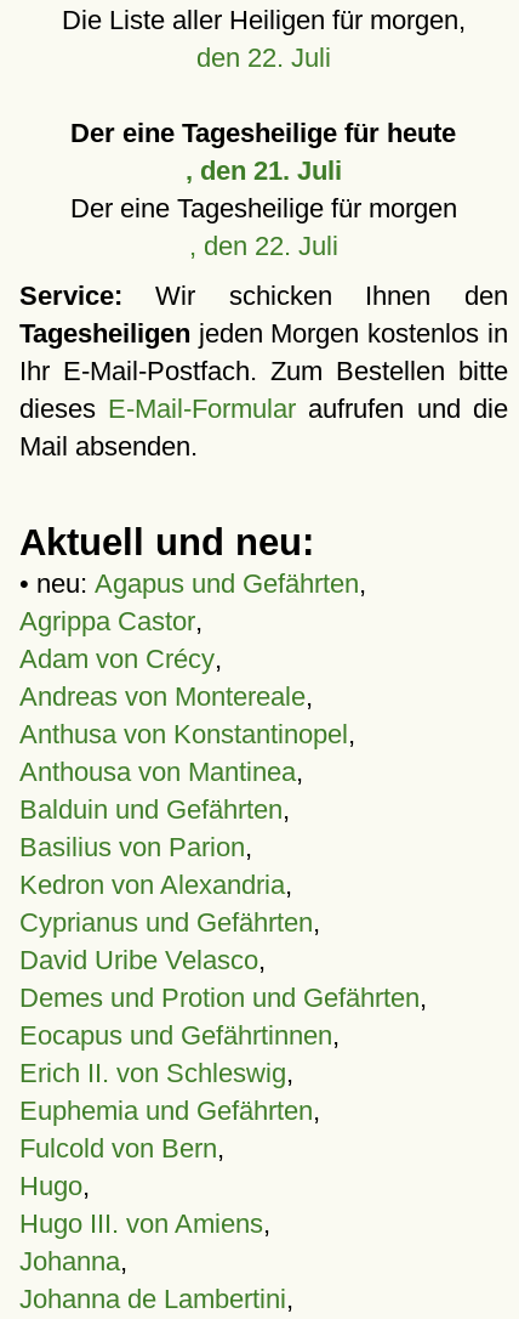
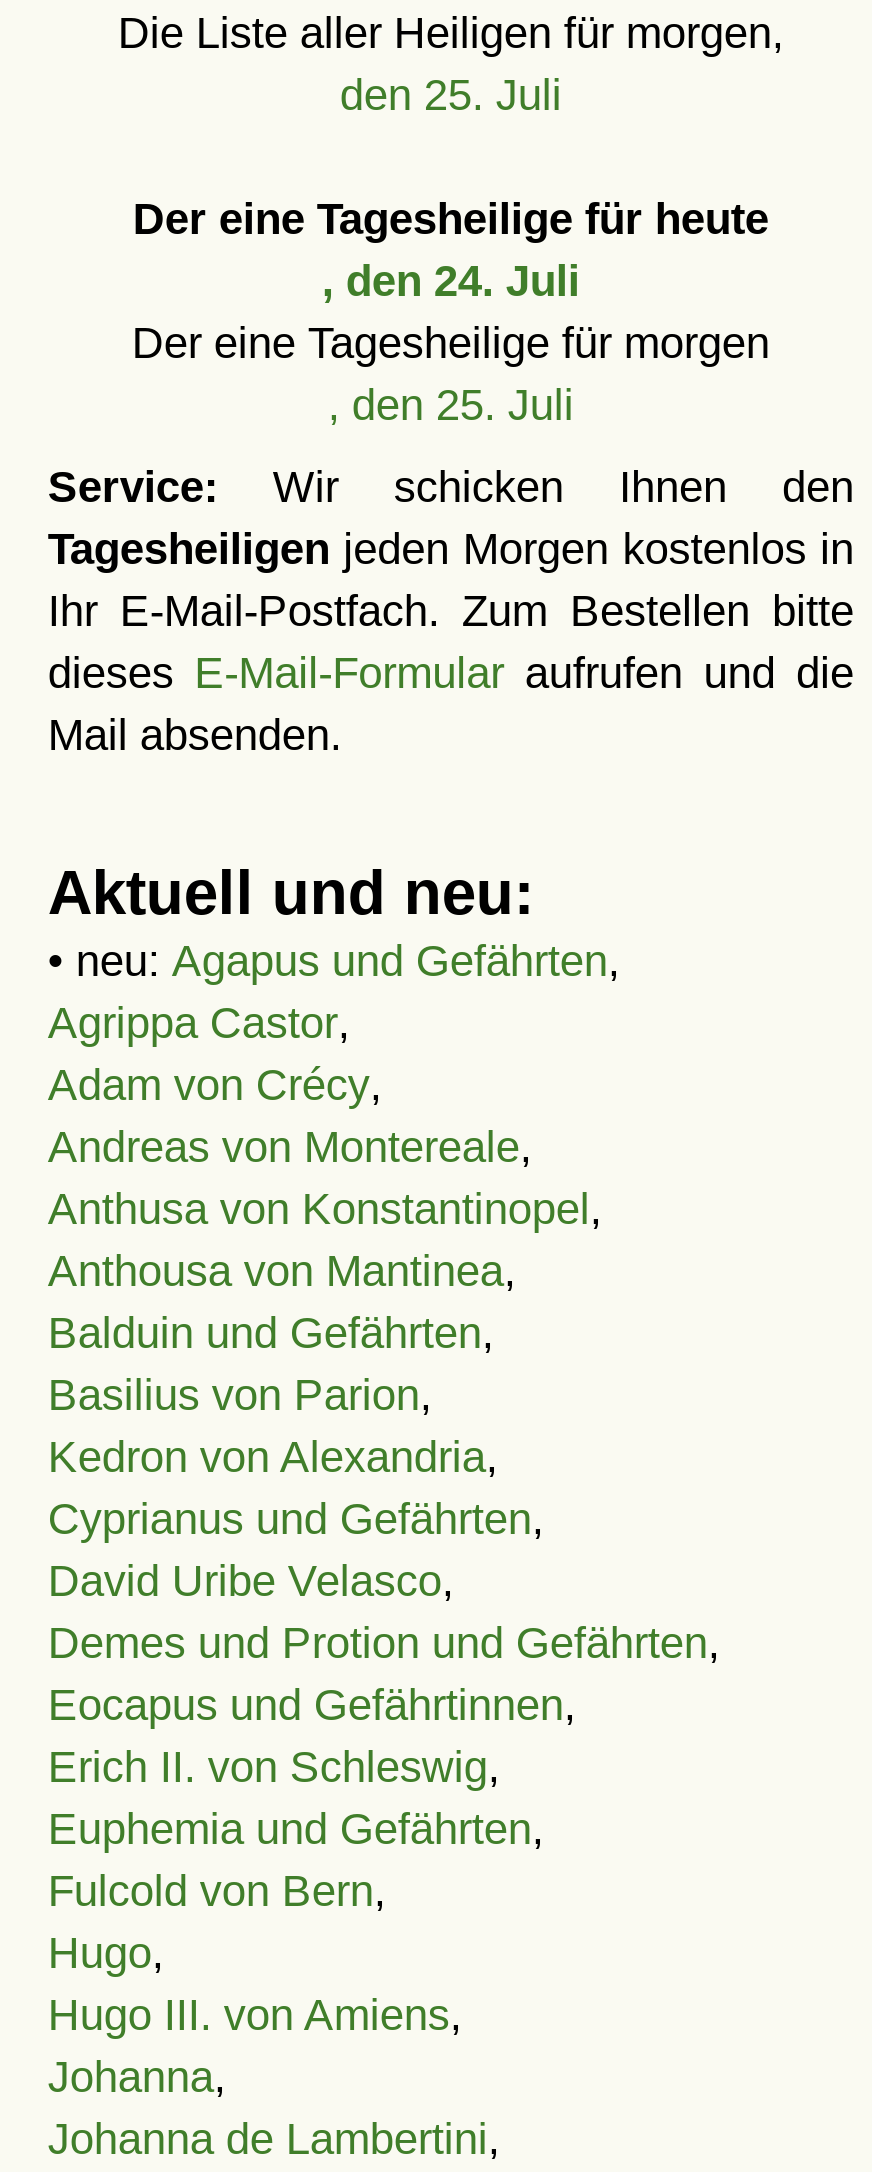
[196,43,331,73] den 22. Juli -> [340,70,562,120] den 25. Juli
[185,155,342,186] , den 21. Juli -> [322,256,580,306] , den 24. Juli
[189,231,338,261] , den 22. Juli -> [328,380,574,430] , den 25. Juli

